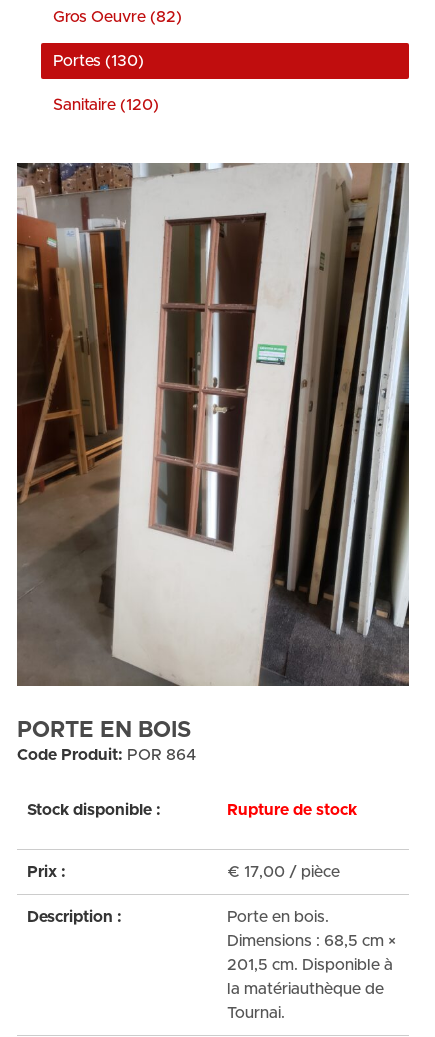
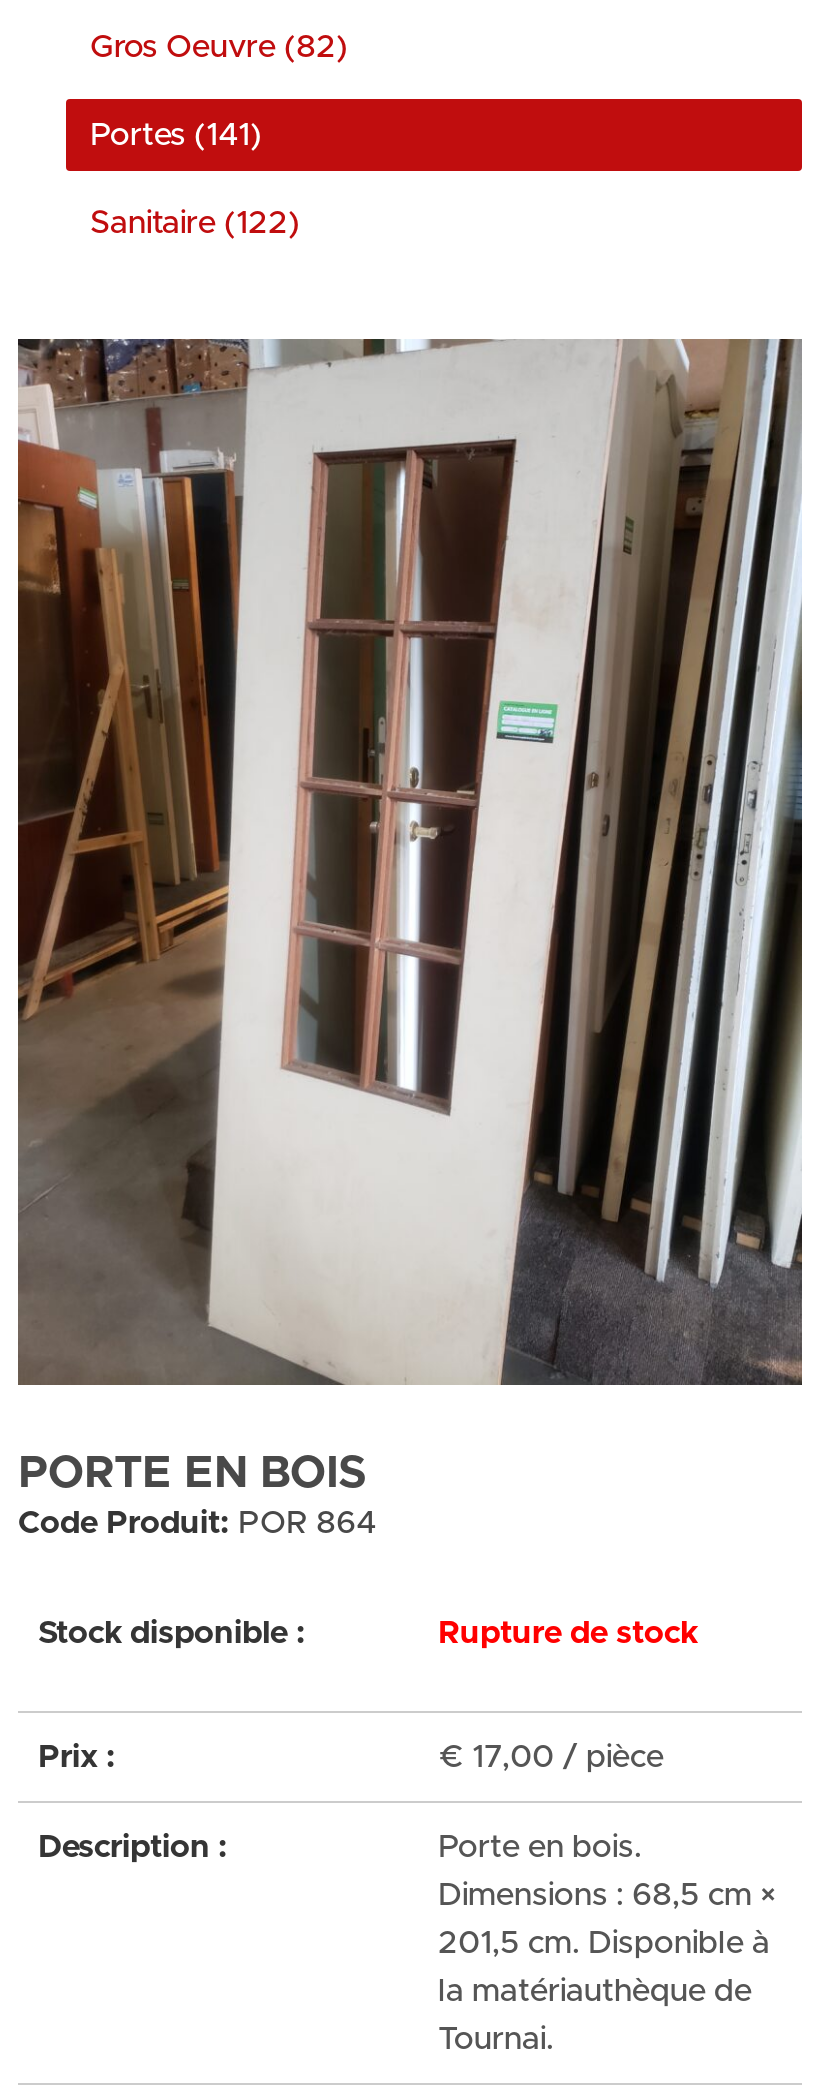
[53,53,144,69] Portes (130) -> [90,119,262,151] Portes (141)
[53,97,159,113] Sanitaire (120) -> [90,207,300,239] Sanitaire (122)

